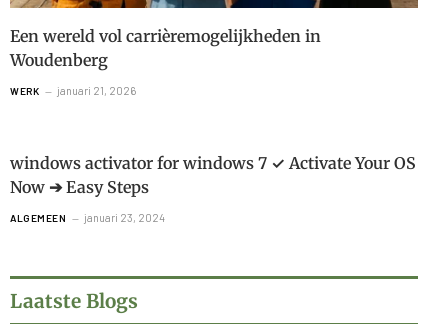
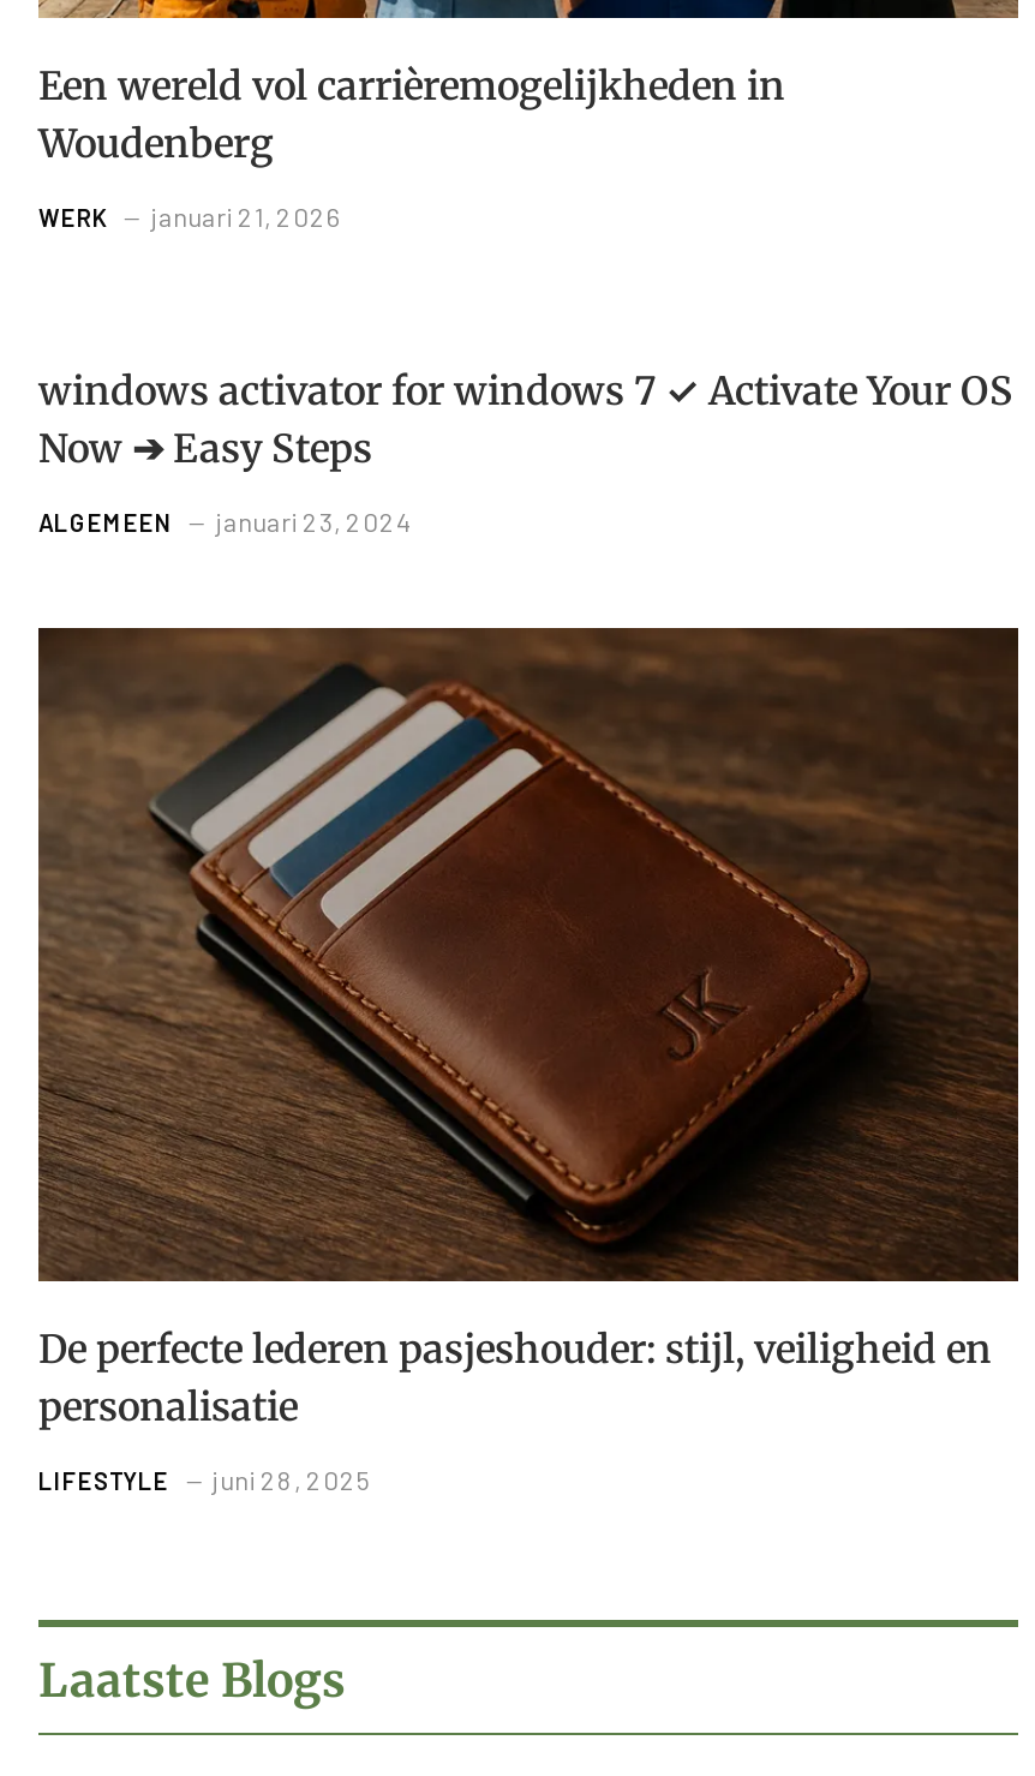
none -> [36,624,1021,1496] [image] | De perfecte lederen pasjeshouder: stijl, veiligheid en | personalisatie | LIFESTYLE | juni 28, 2025

